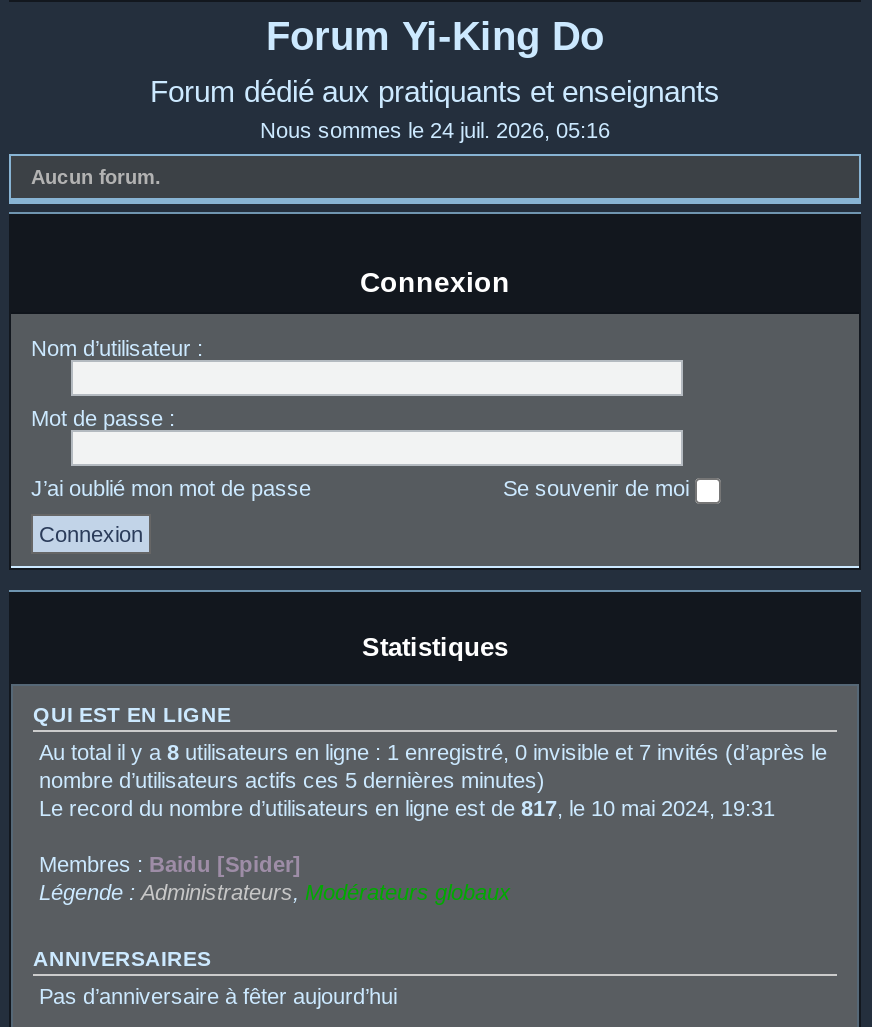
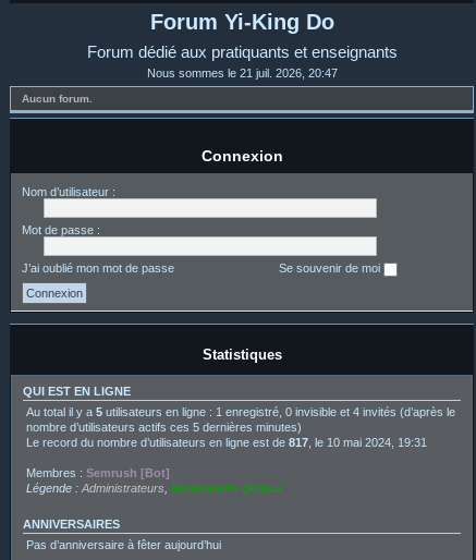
[260,118,610,142] Nous sommes le 24 juil. 2026, 05:16 -> [147,66,337,80] Nous sommes le 21 juil. 2026, 20:47
[39,739,827,763] Au total il y a 8 utilisateurs en ligne : 1 enregistré, 0 invisible et 7 invités (d’après le -> [26,405,455,418] Au total il y a 5 utilisateurs en ligne : 1 enregistré, 0 invisible et 4 invités (d’après le
[39,851,301,875] Membres : Baidu [Spider] -> [26,466,170,479] Membres : Semrush [Bot]

